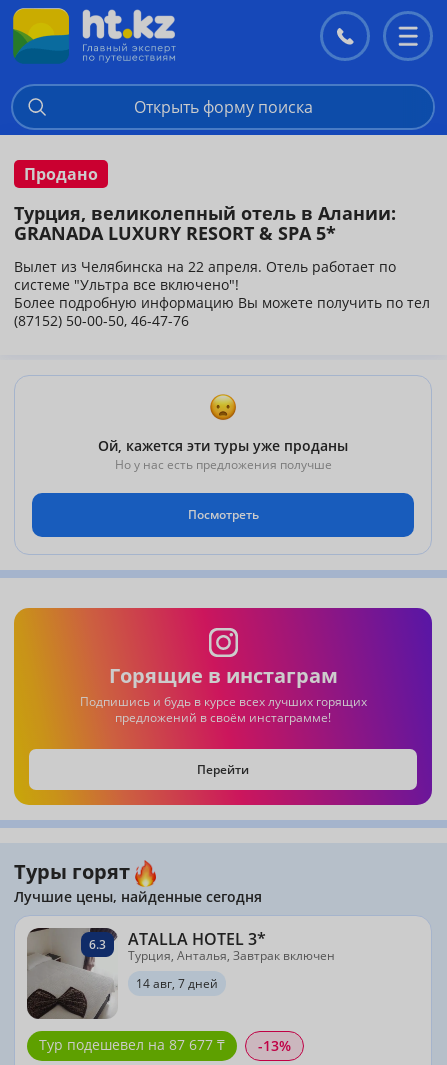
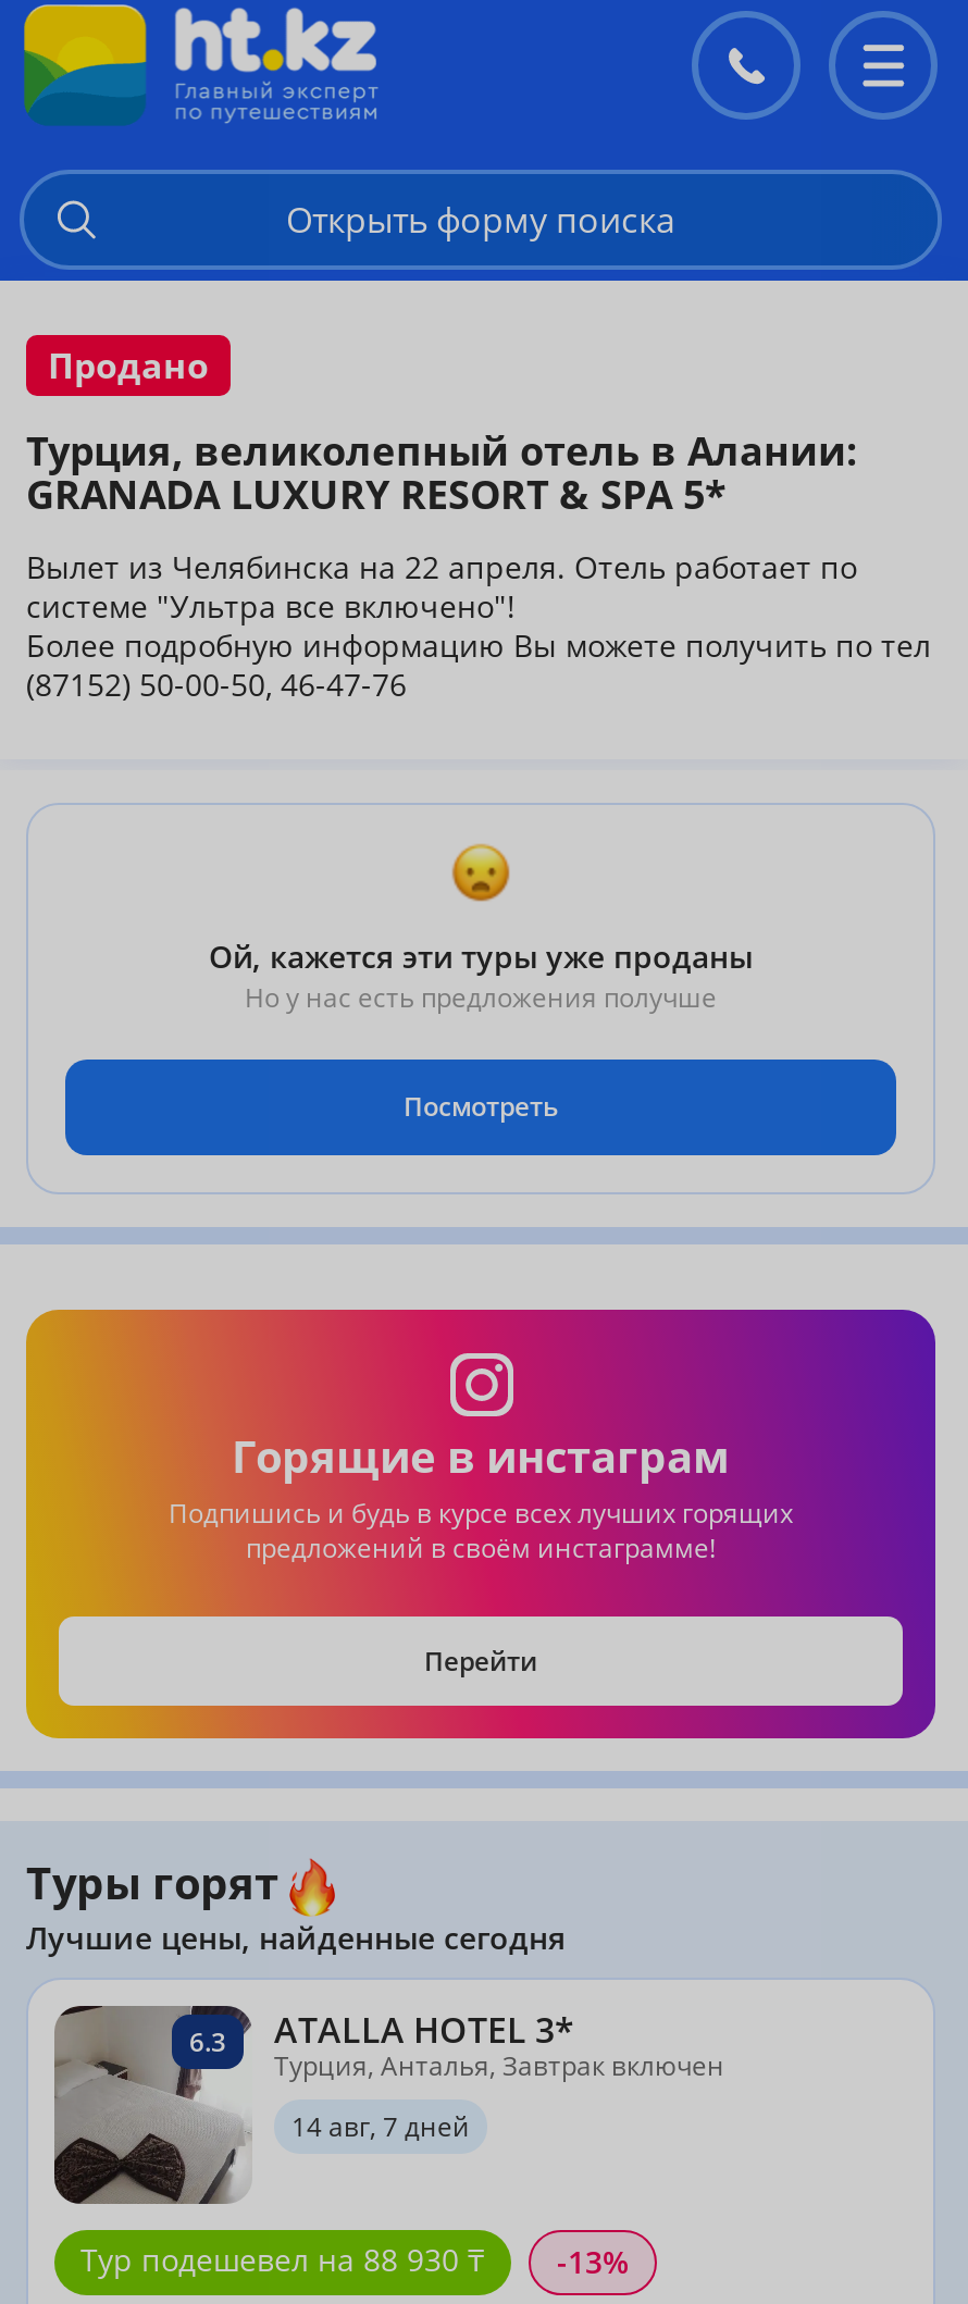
[39,1035,225,1054] Тур подешевел на 87 677 ₸ -> [80,2240,485,2281] Тур подешевел на 88 930 ₸

